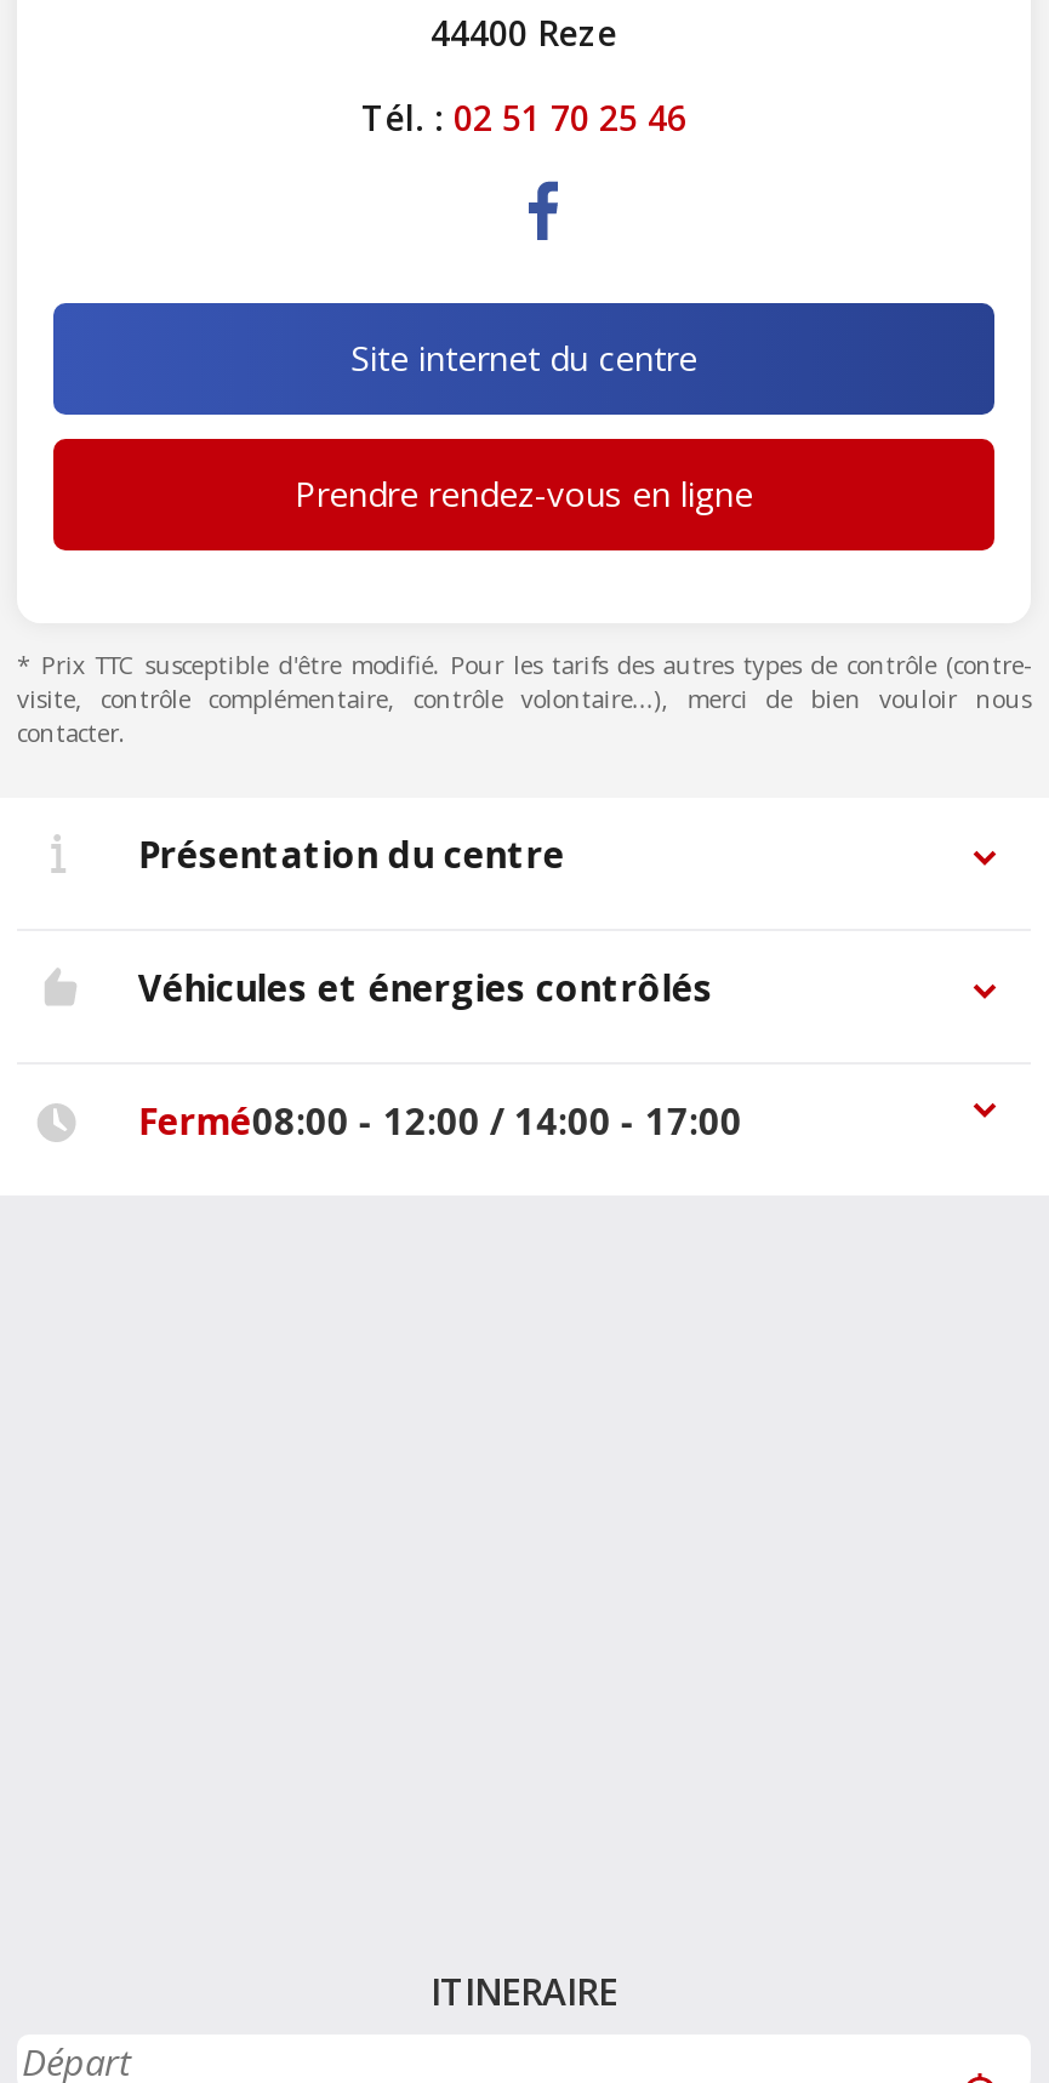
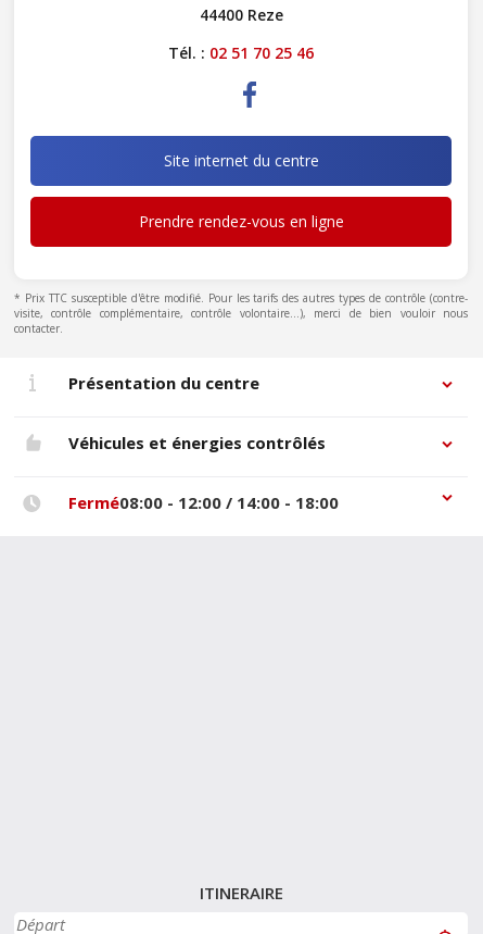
[138,1096,742,1145] Fermé08:00 - 12:00 / 14:00 - 17:00 -> [68,491,338,513] Fermé08:00 - 12:00 / 14:00 - 18:00

